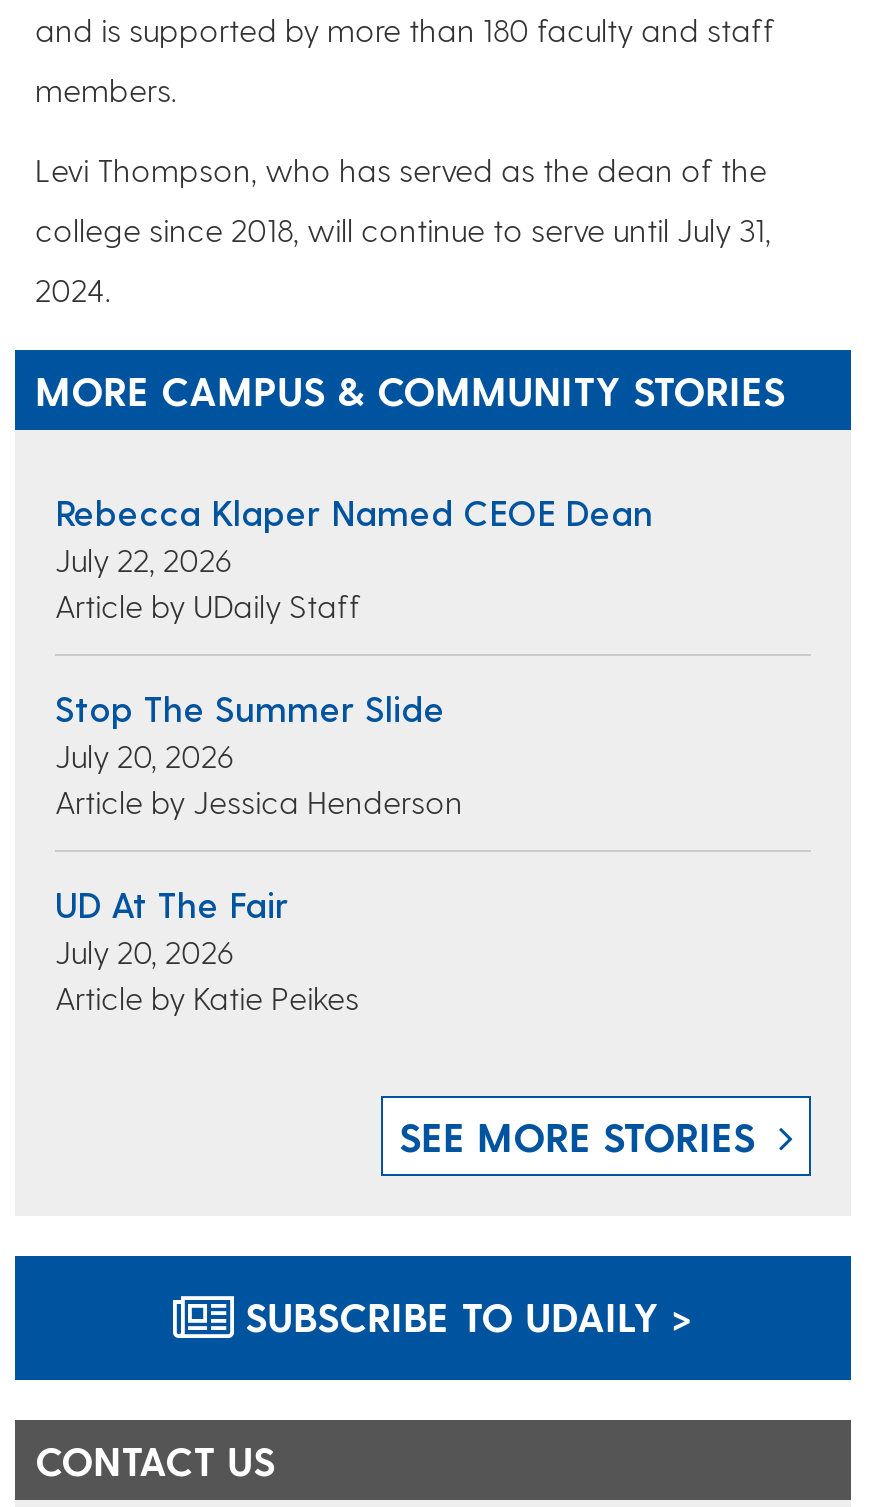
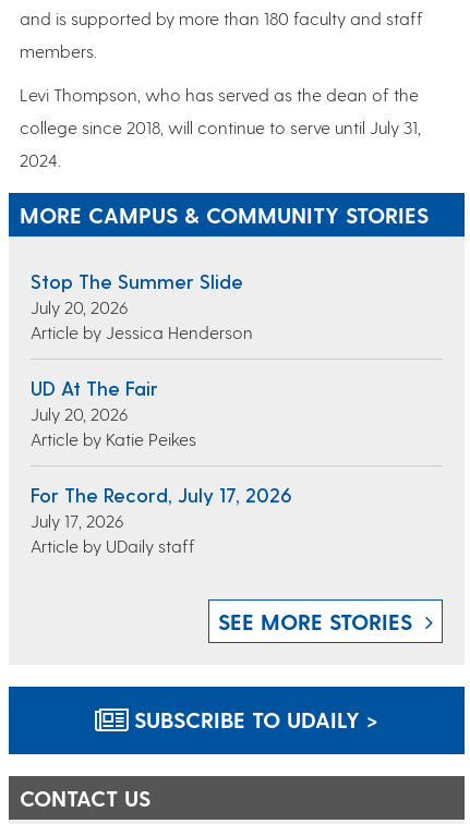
[55,491,653,625] Rebecca Klaper Named CEOE Dean | July 22, 2026 | Article by UDaily Staff -> none
moved [55,687,463,1017] -> [31,270,253,449]: Stop The Summer Slide | July 20, 2026 | Article by Jessica Henderson | UD At The Fair | July 20, 2026 | Article by Katie Peikes
none -> [31,483,292,556] For The Record, July 17, 2026 | July 17, 2026 | Article by UDaily staff

